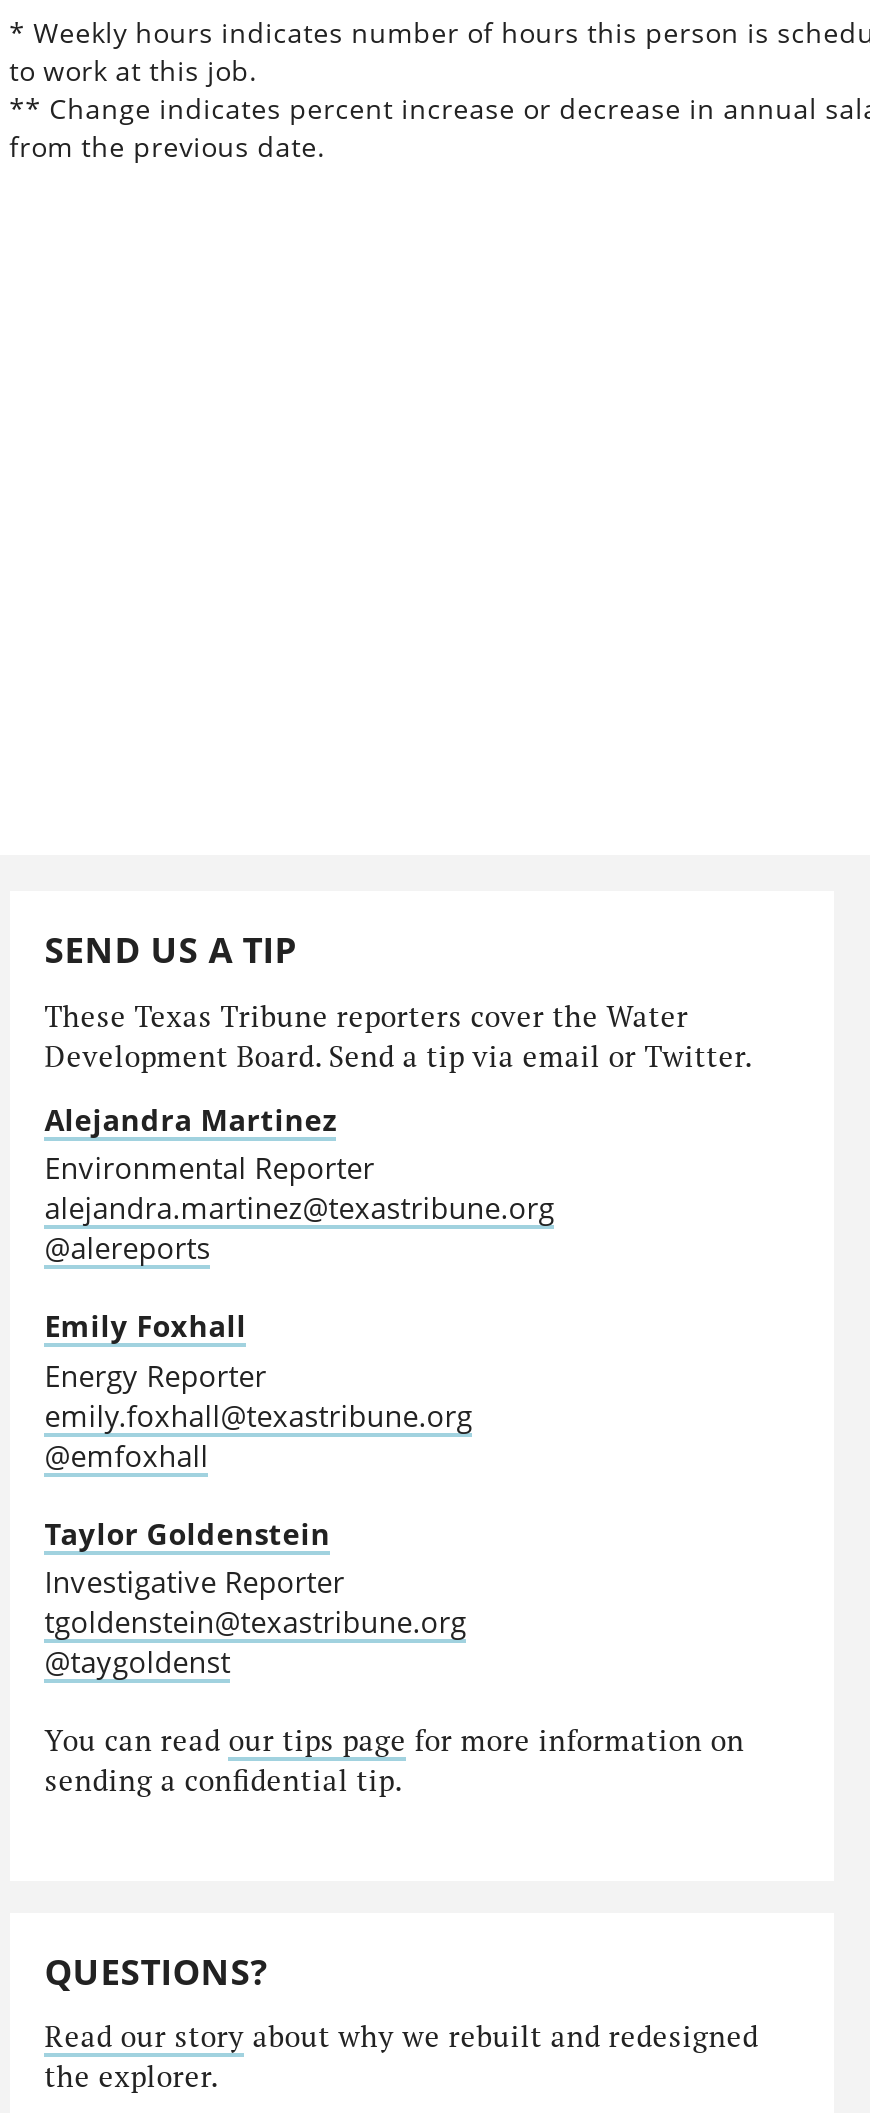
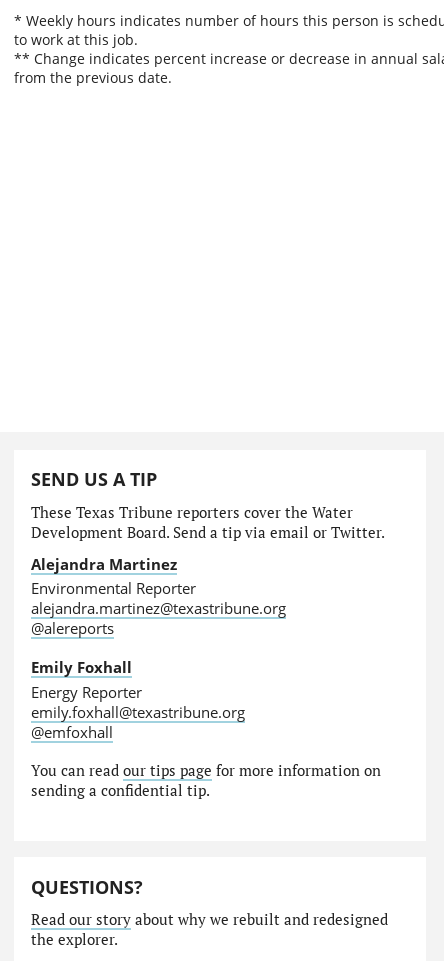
[44,1513,466,1682] Taylor Goldenstein | Investigative Reporter | tgoldenstein@texastribune.org | @taygoldenst -> none

